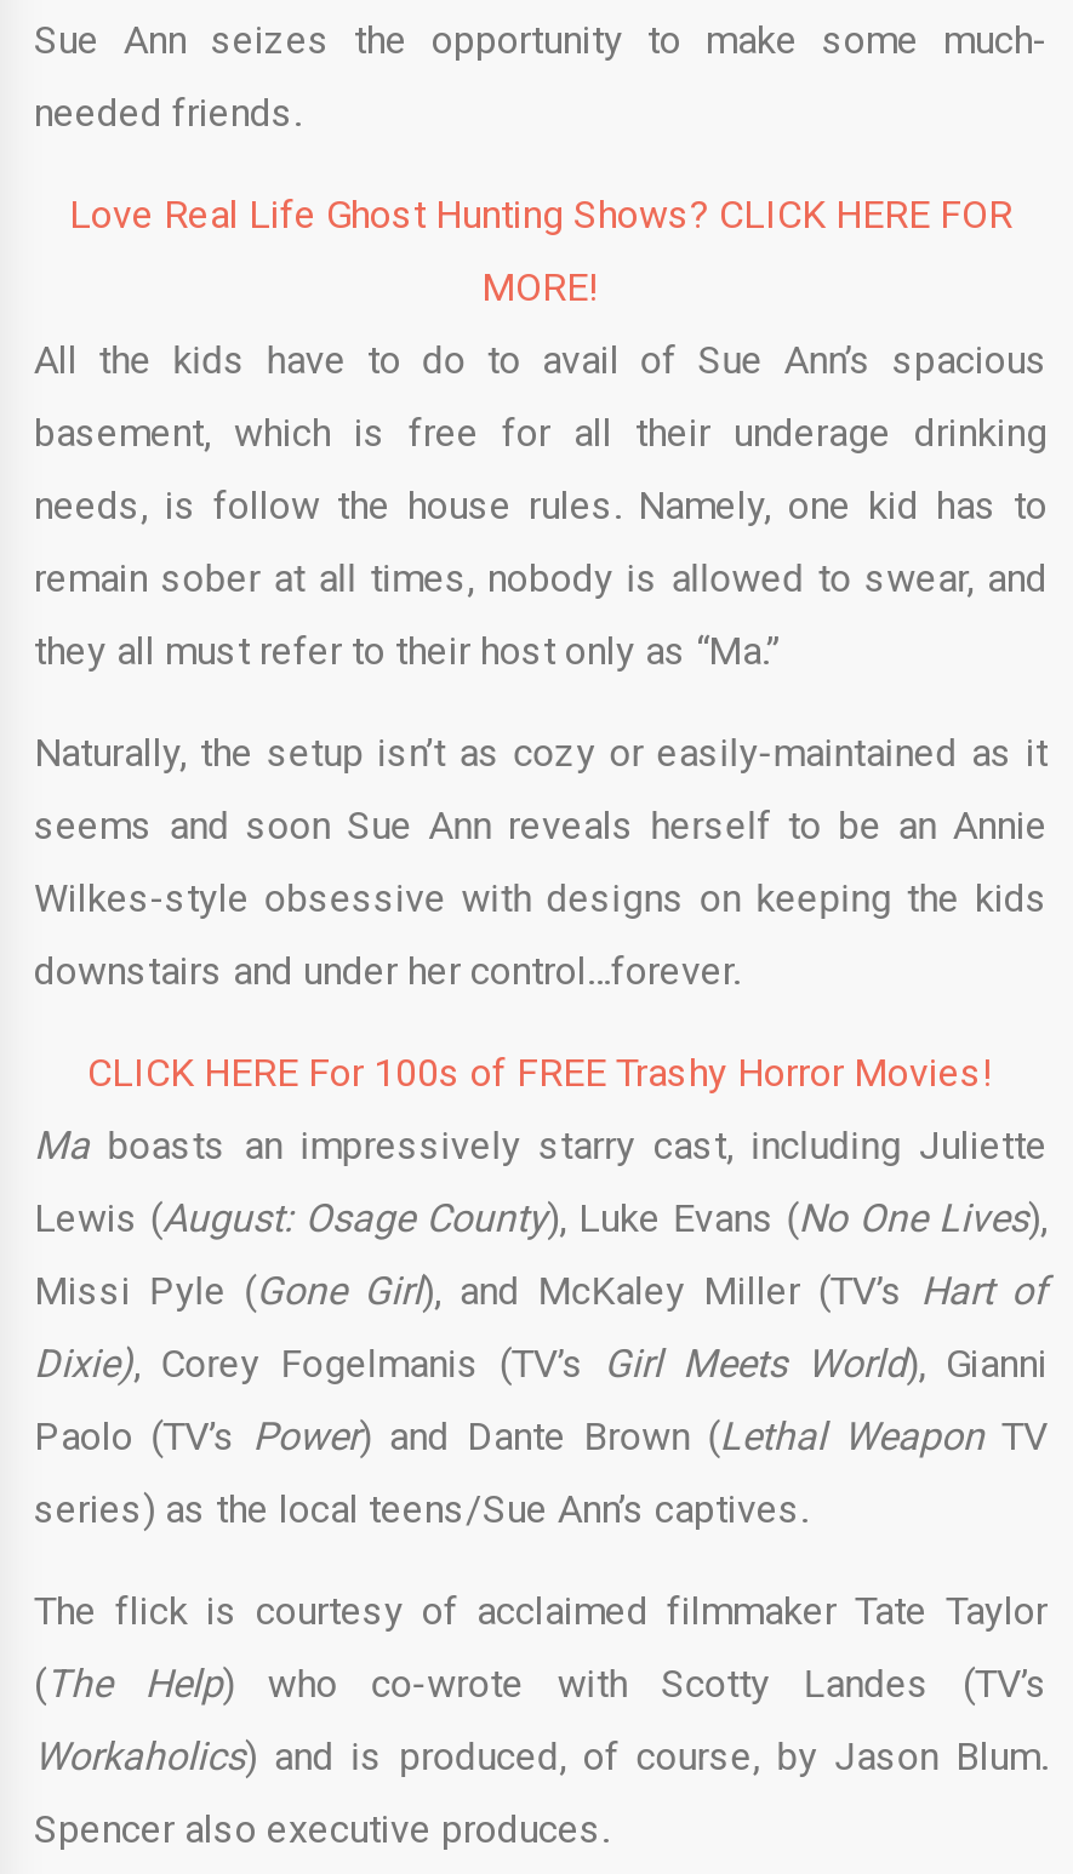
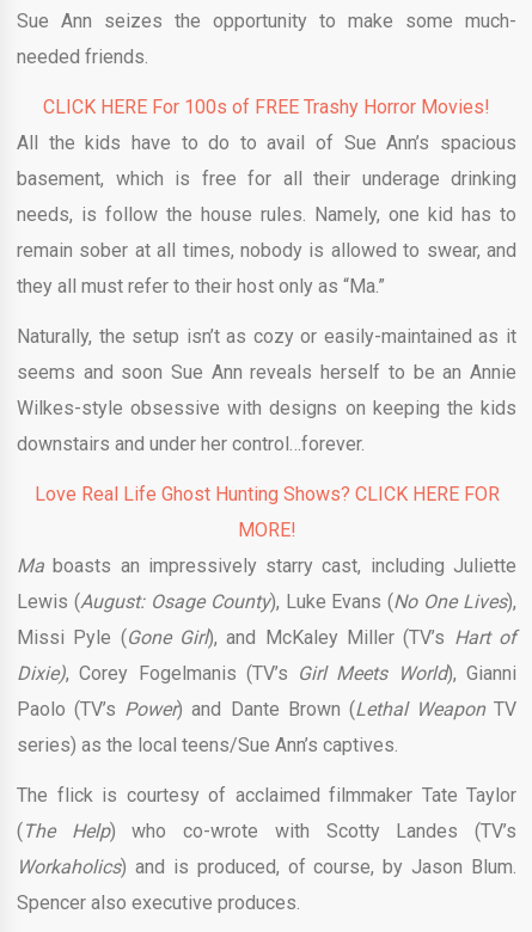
moved [69,192,1012,310] -> [34,483,499,541]: Love Real Life Ghost Hunting Shows? CLICK HERE FOR | MORE!
moved [34,337,1048,994] -> [17,131,516,455]: All the kids have to do to avail of Sue Ann’s spacious | basement, which is free for all their underage drinking | needs, is follow the house rules. Namely, one kid has to | ... | Wilkes-style obsessive with designs on keeping the kids | downstairs and under her control…forever.
moved [87,1050,994,1096] -> [43,96,490,118]: CLICK HERE For 100s of FREE Trashy Horror Movies!

